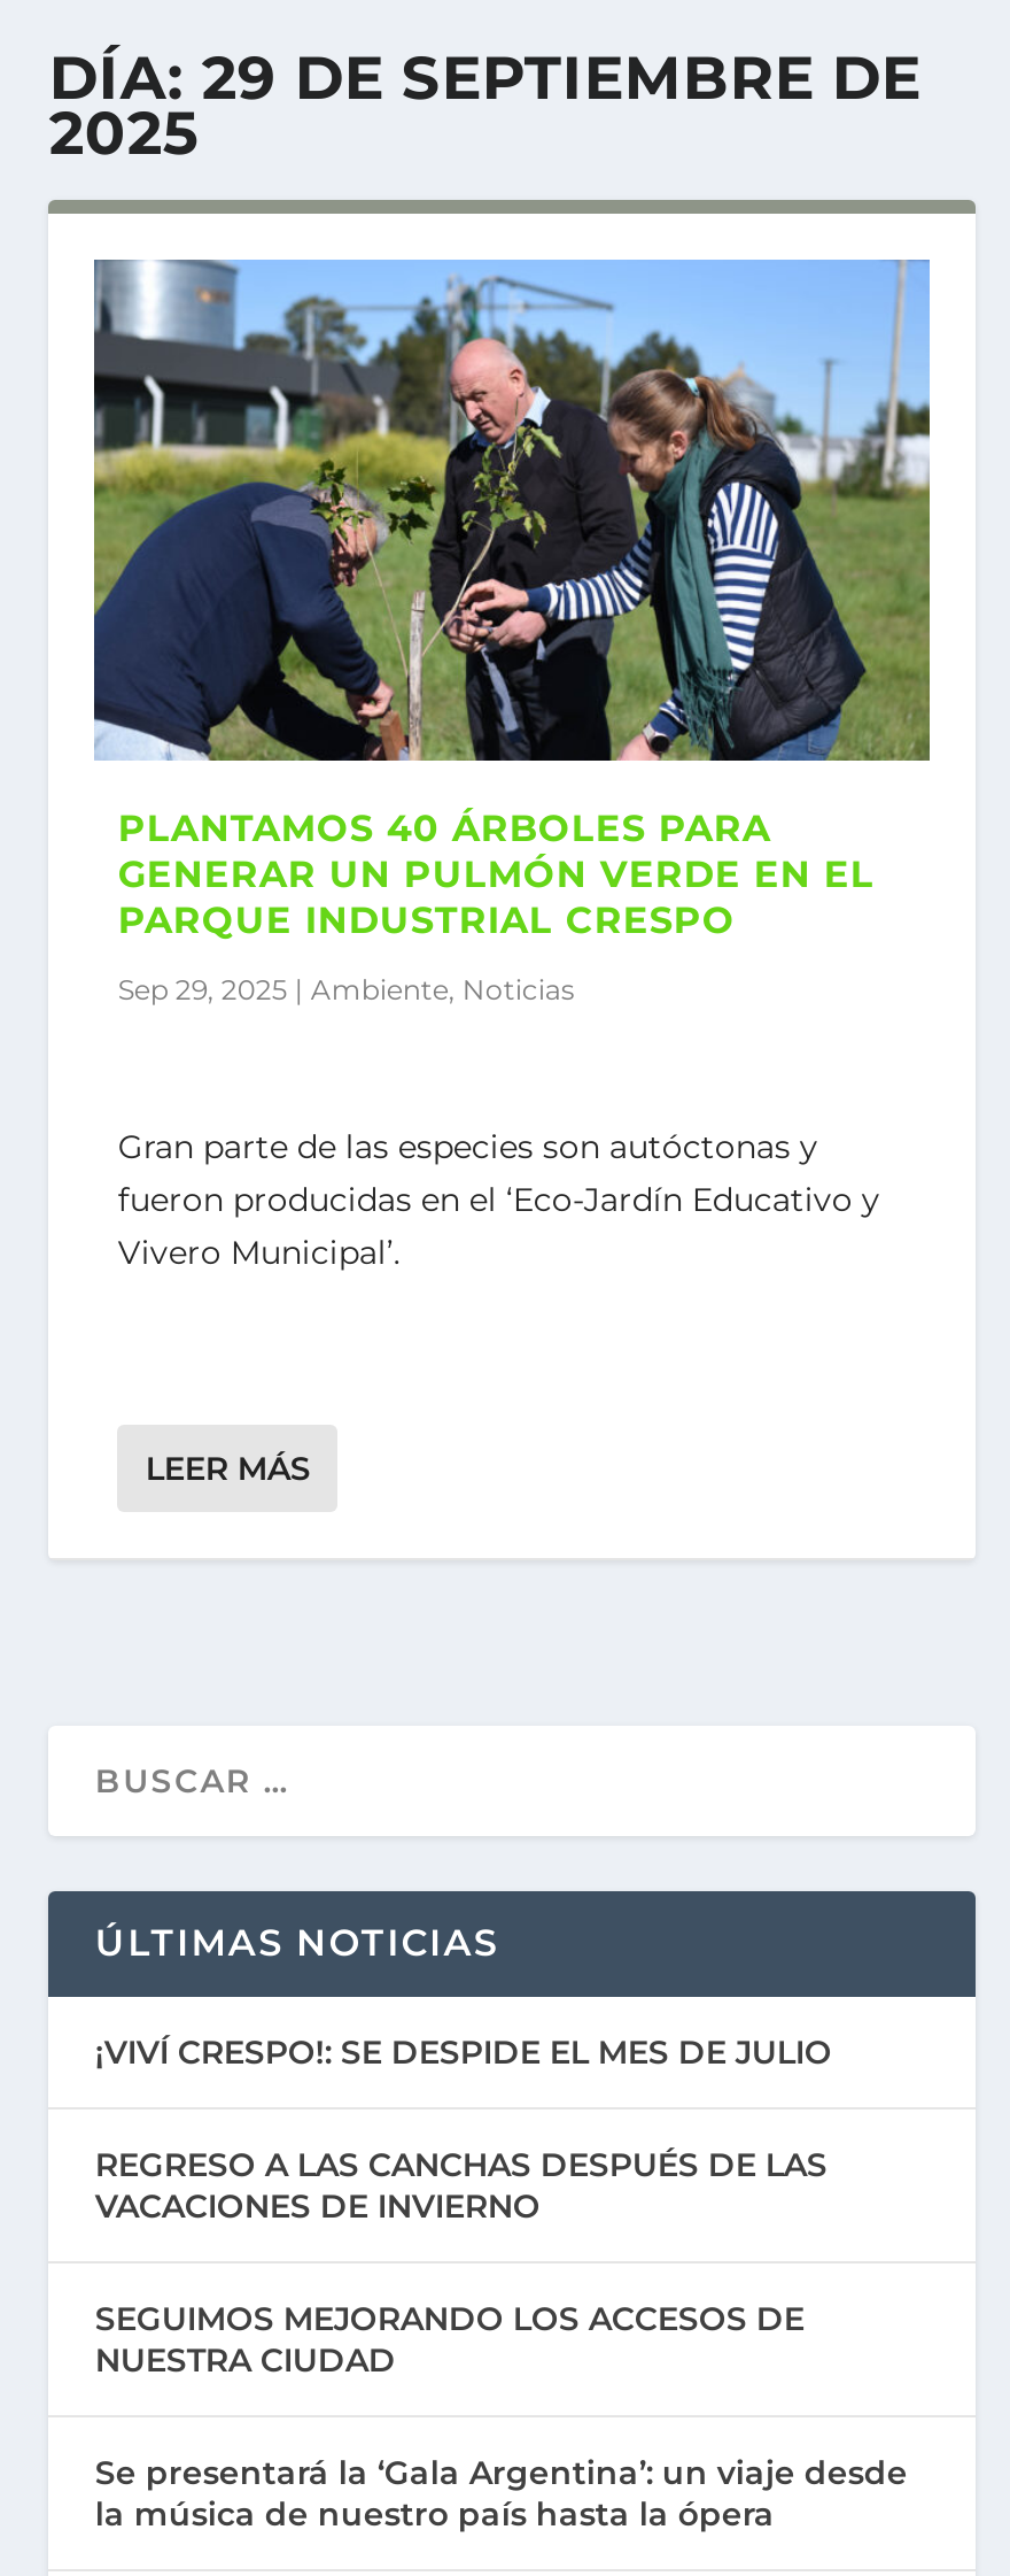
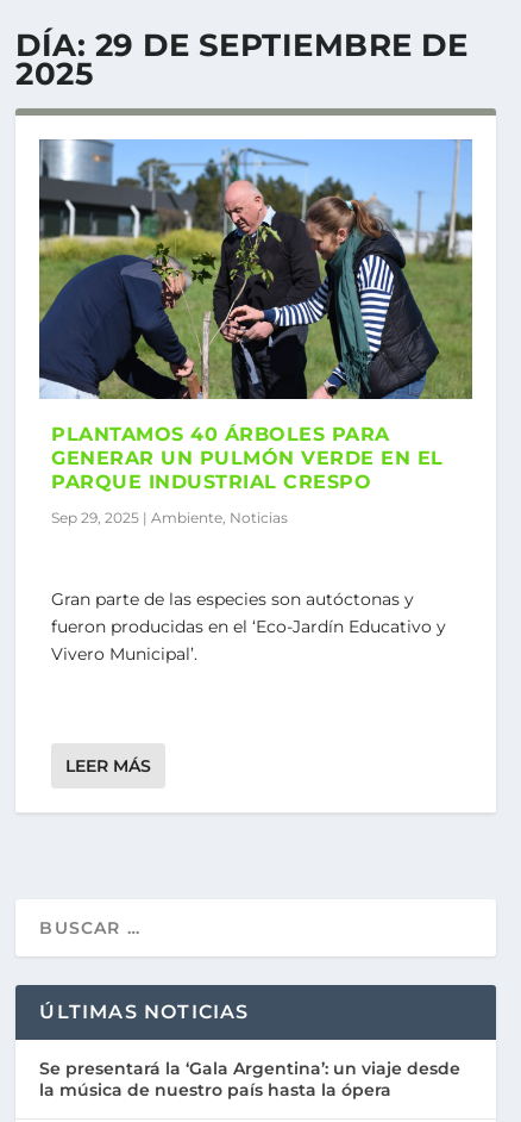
[95,2030,832,2380] ¡VIVÍ CRESPO!: SE DESPIDE EL MES DE JULIO | REGRESO A LAS CANCHAS DESPUÉS DE LAS | VACACIONES DE INVIERNO | SEGUIMOS MEJORANDO LOS ACCESOS DE | NUESTRA CIUDAD -> none

